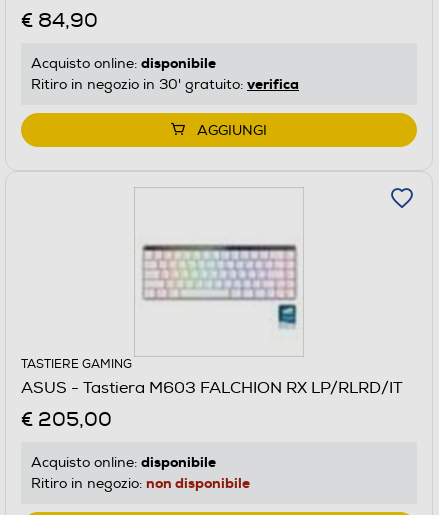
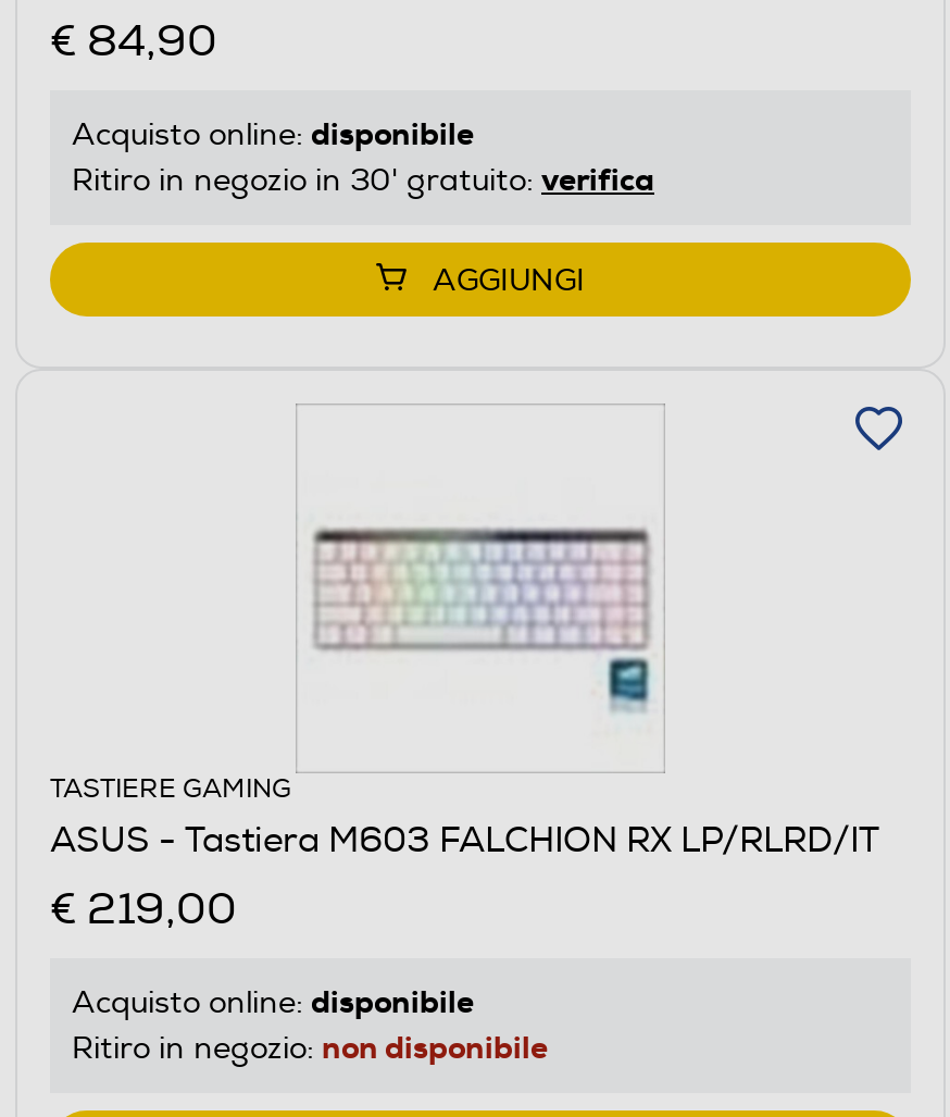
[21,407,112,432] € 205,00 -> [50,881,237,936] € 219,00

